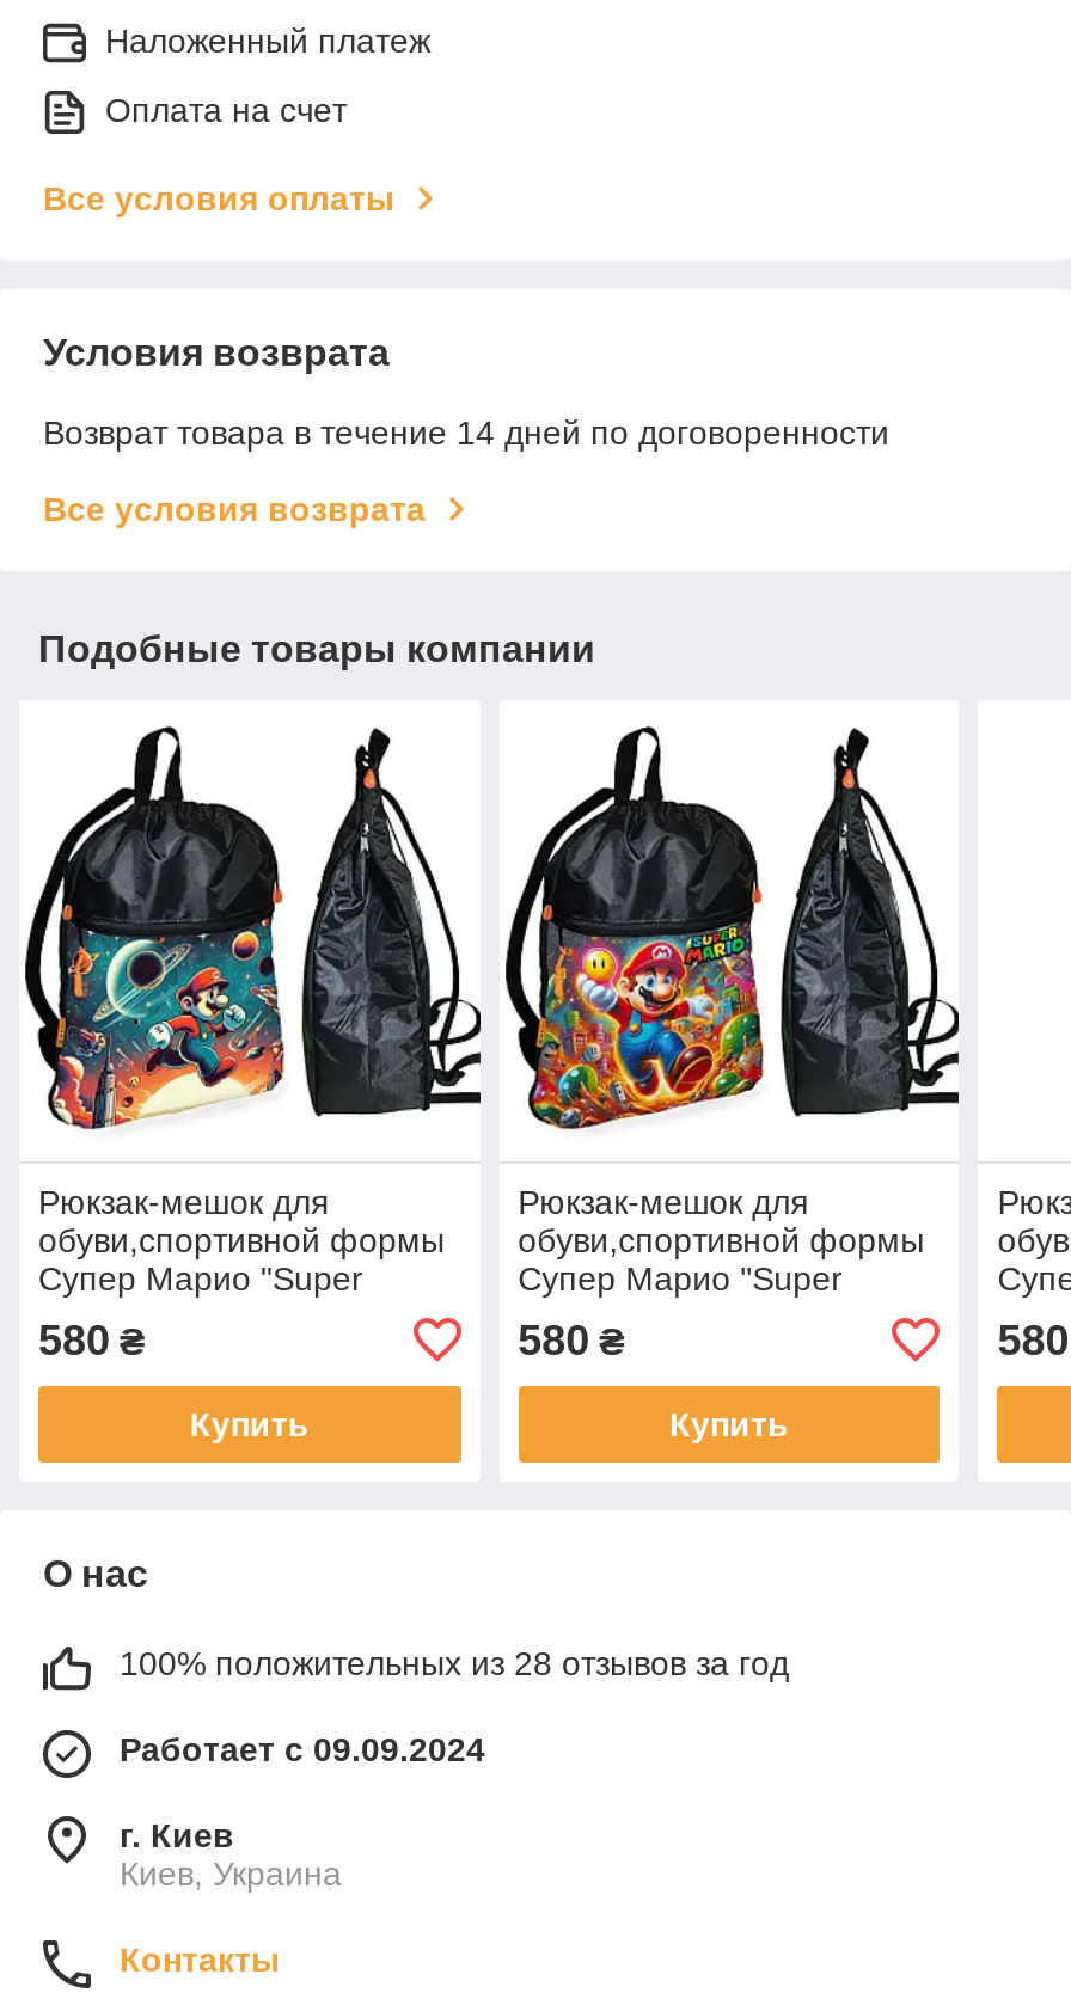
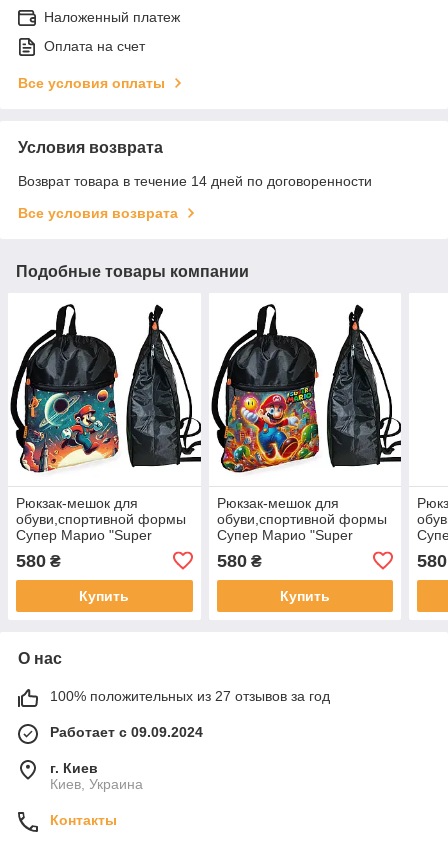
[120,1644,789,1682] 100% положительных из 28 отзывов за год -> [50,688,330,704] 100% положительных из 27 отзывов за год

